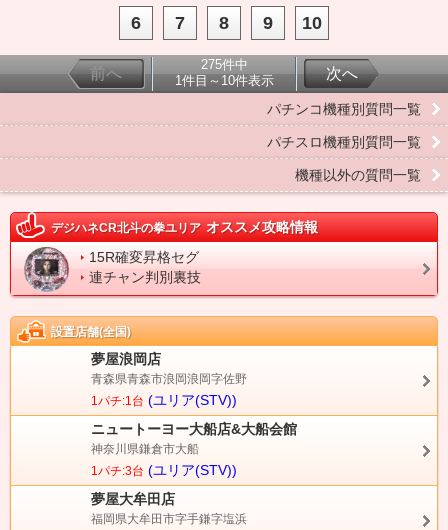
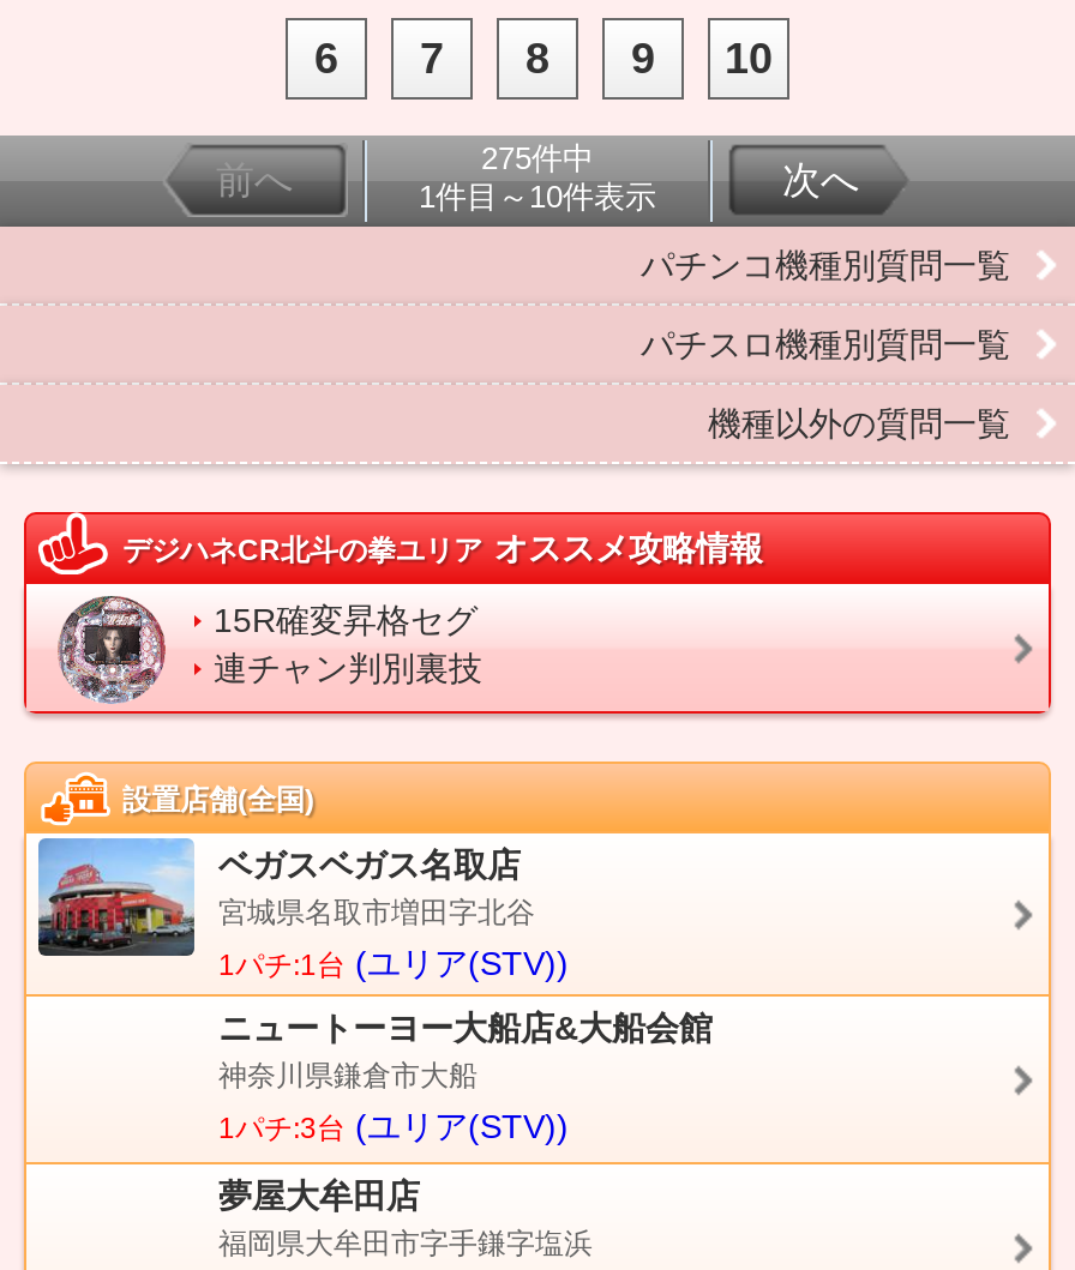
none -> [36,836,197,958] [image]
[91,351,247,386] 夢屋浪岡店 | 青森県青森市浪岡浪岡字佐野 -> [218,847,535,931] ベガスベガス名取店 | 宮城県名取市増田字北谷

